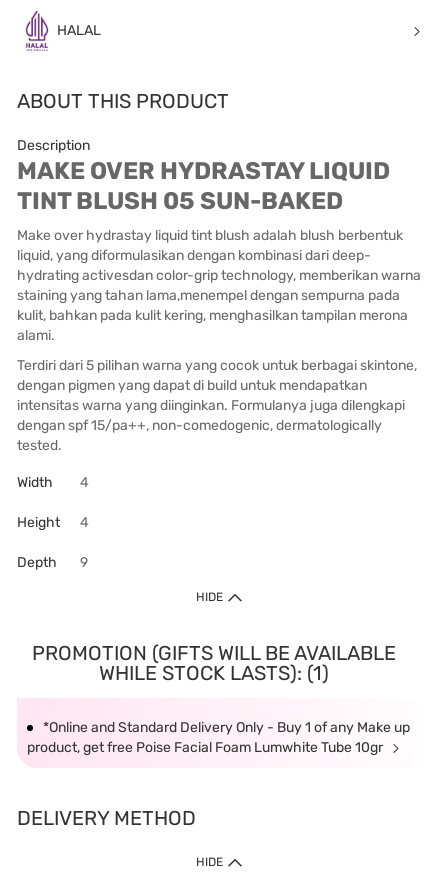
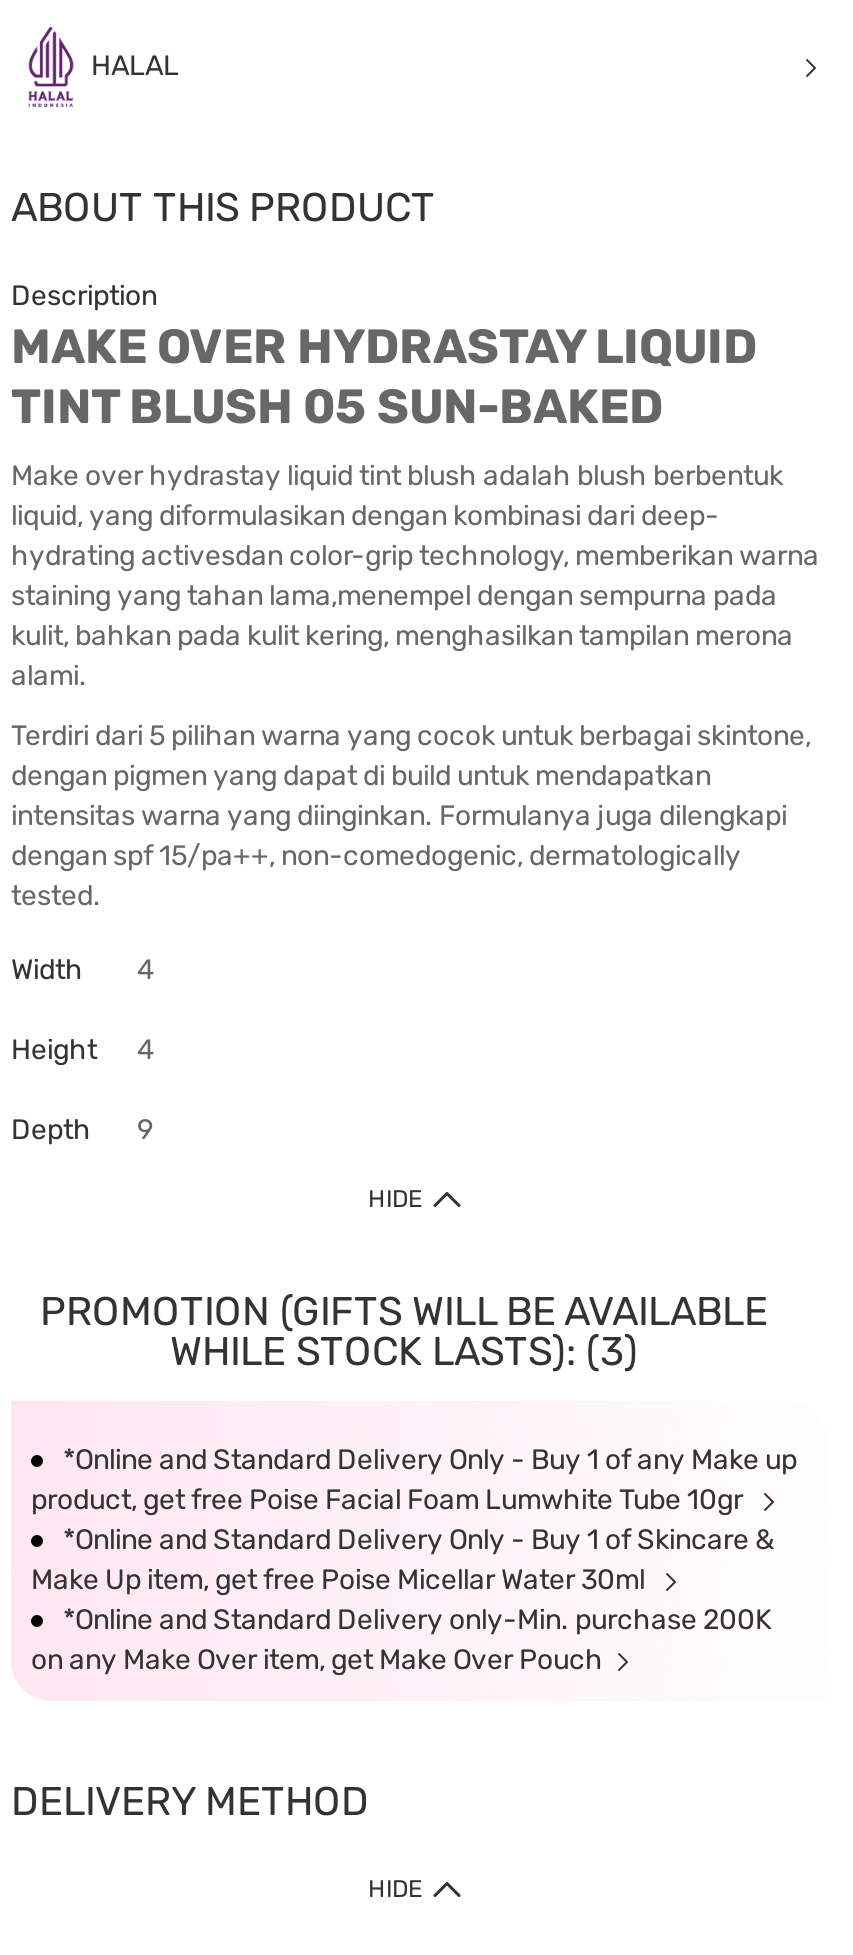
[98,661,328,685] WHILE STOCK LASTS): (1) -> [170,1327,638,1375] WHILE STOCK LASTS): (3)
none -> [31,1523,775,1677] *Online and Standard Delivery Only - Buy 1 of Skincare & | Make Up item, get free Poise Micellar Water 30ml | *Online and Standard Delivery only-Min. purchase 200K | on any Make Over item, get Make Over Pouch

